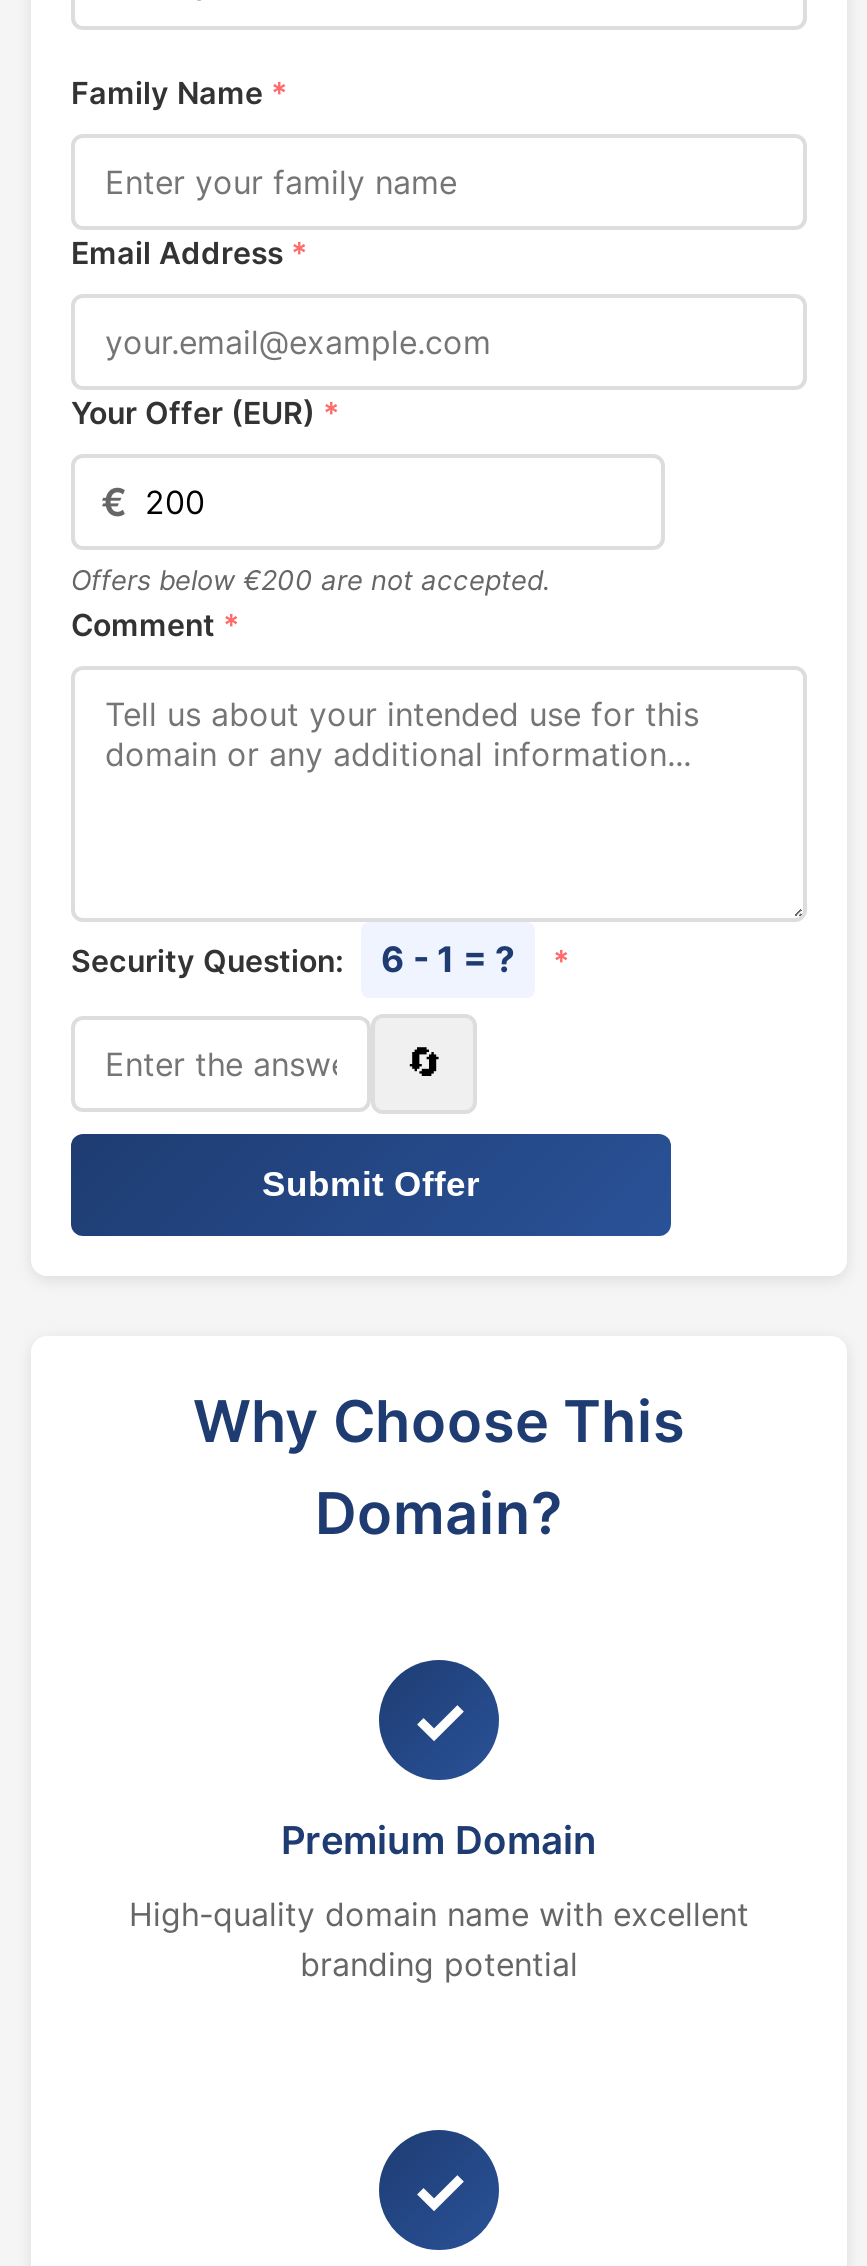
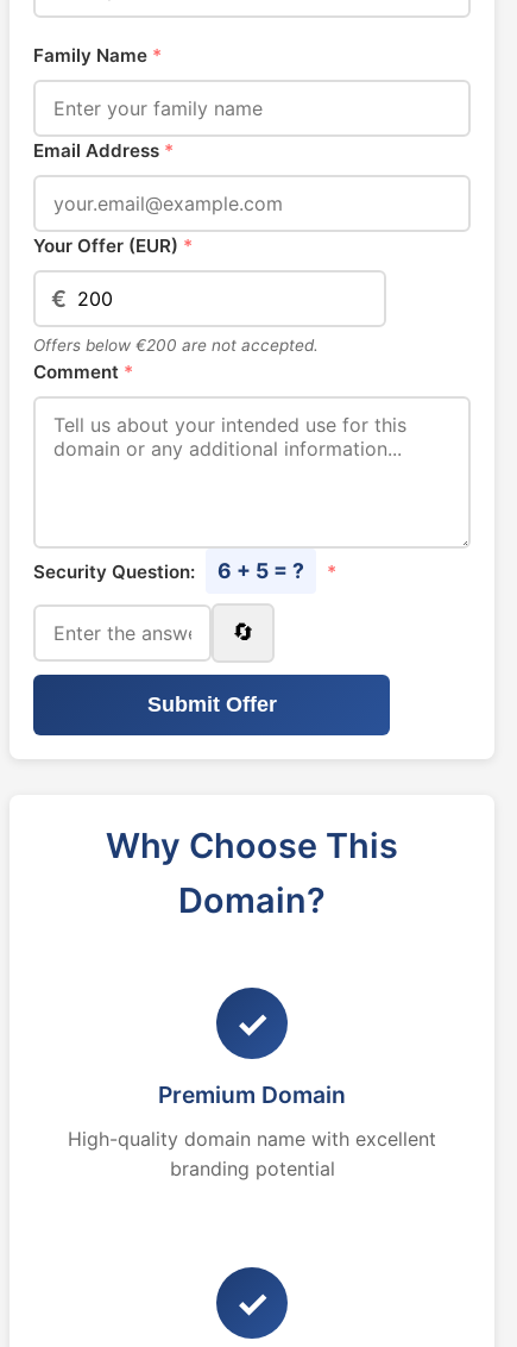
[381,938,515,980] 6 - 1 = ? -> [217,558,304,583] 6 + 5 = ?

